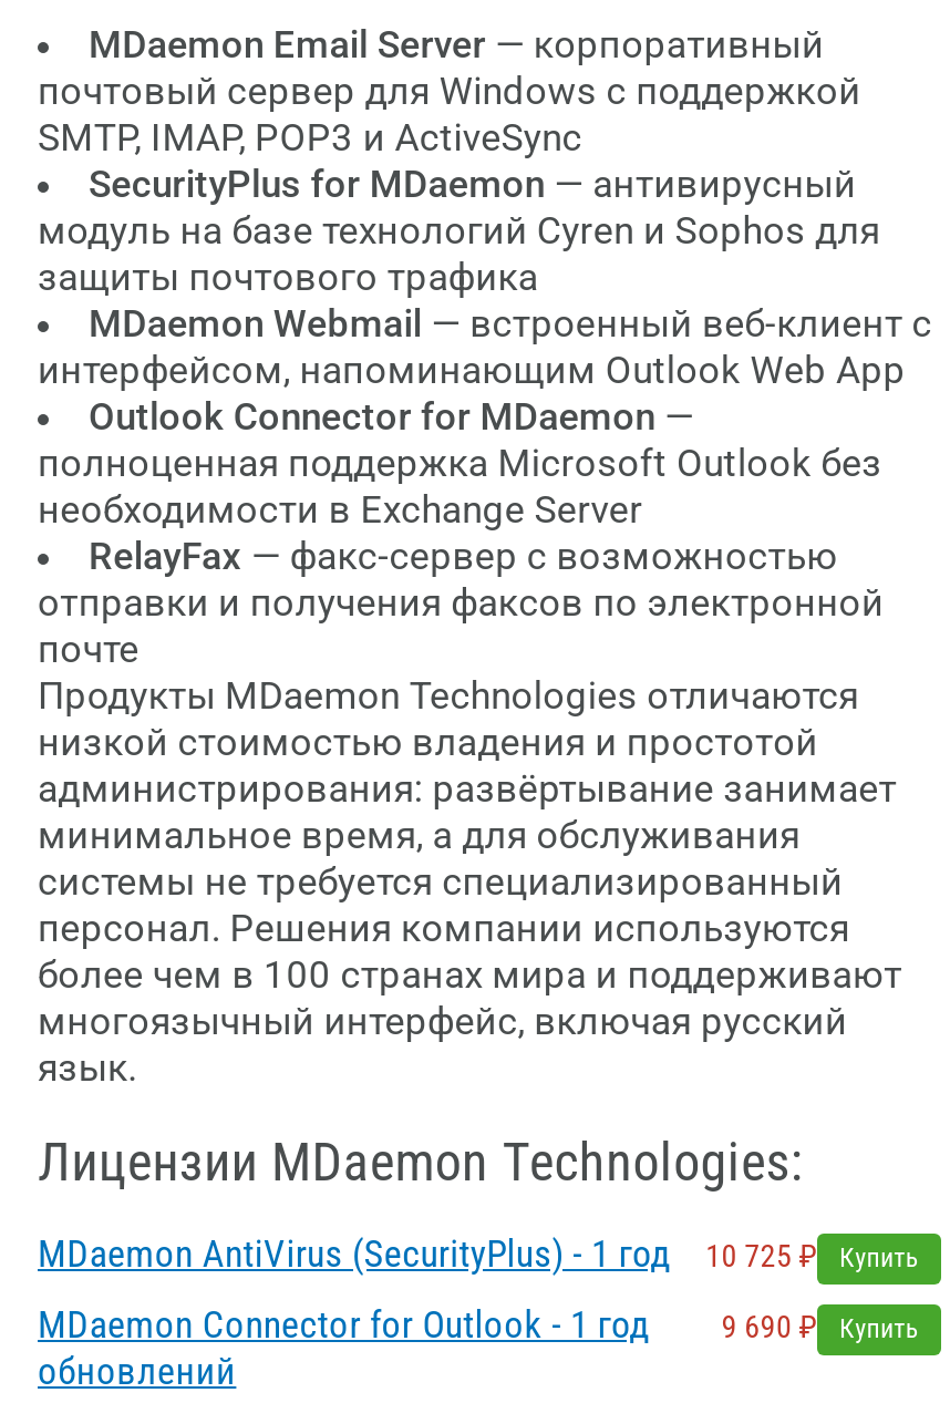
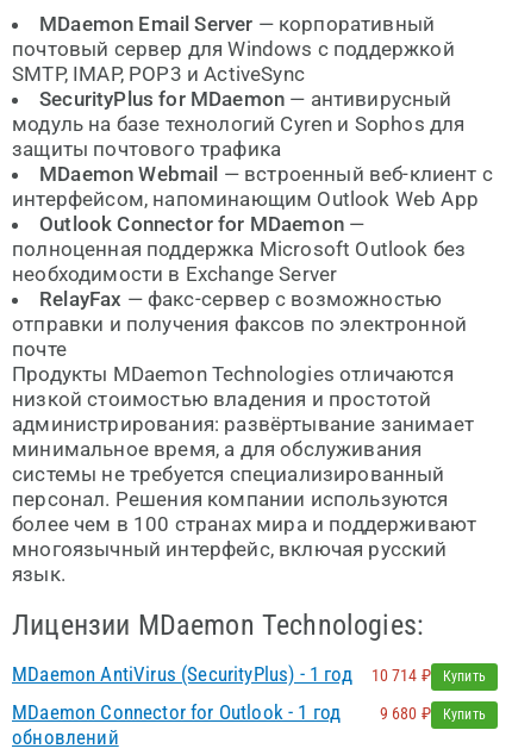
[38,1231,919,1276] MDaemon AntiVirus (SecurityPlus) - 1 год 10 725 ₽ Купить -> [12,662,486,686] MDaemon AntiVirus (SecurityPlus) - 1 год 10 714 ₽ Купить
[721,1309,919,1344] 9 690 ₽ Купить -> [380,704,486,723] 9 680 ₽ Купить

